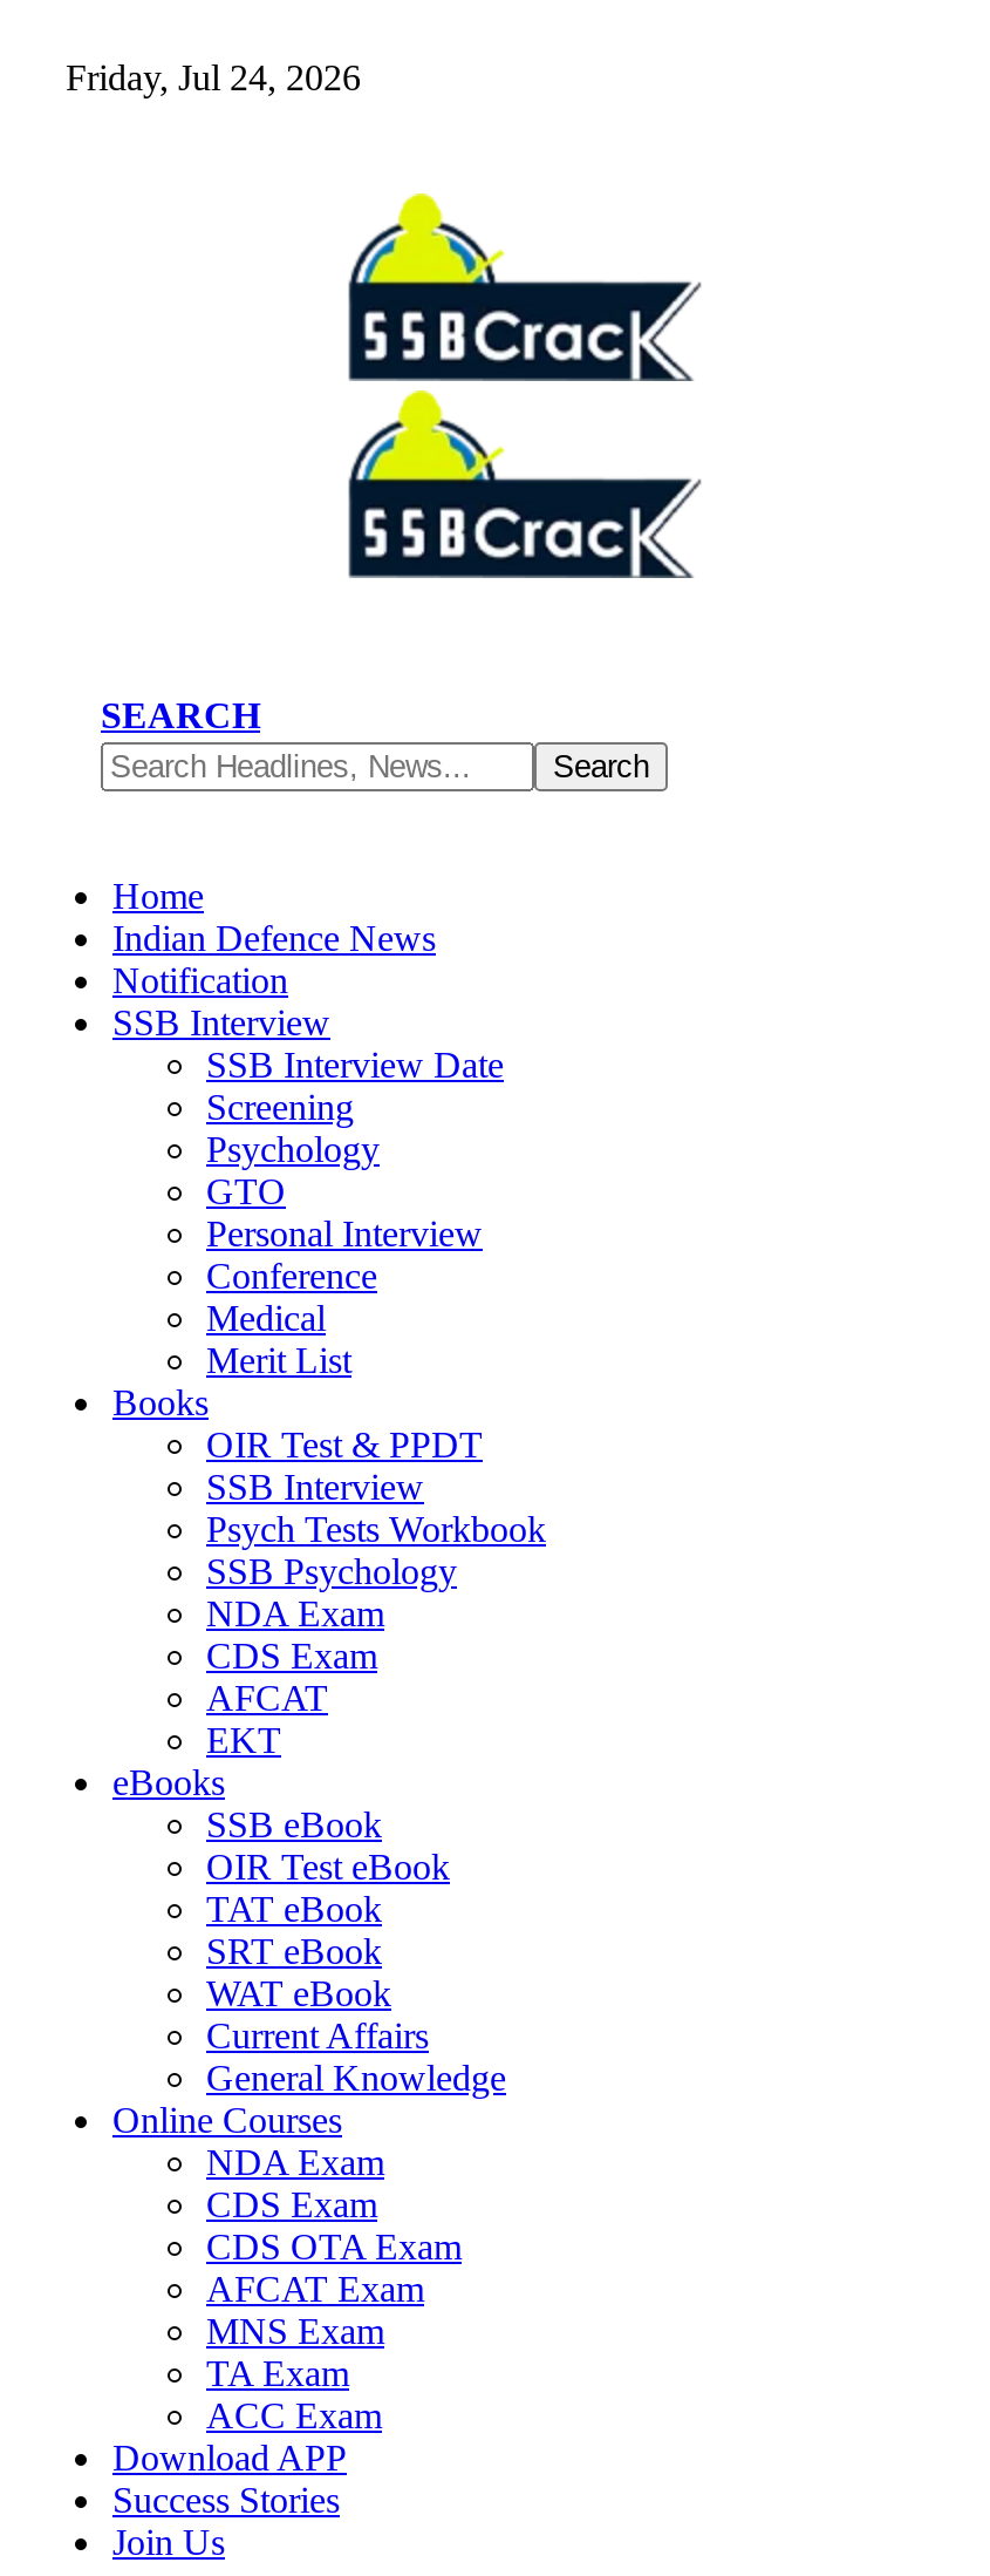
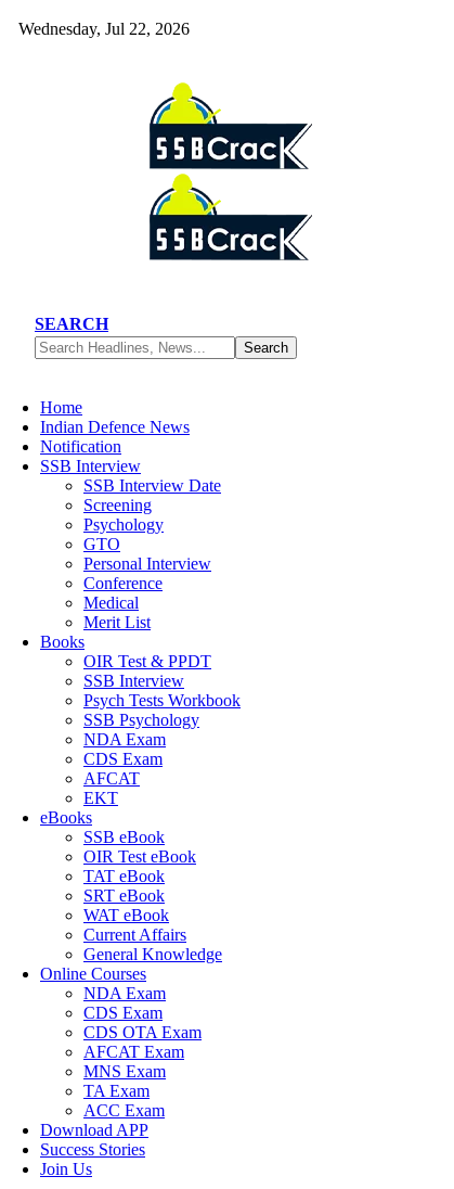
[66,57,361,97] Friday, Jul 24, 2026 -> [18,20,190,38] Wednesday, Jul 22, 2026

